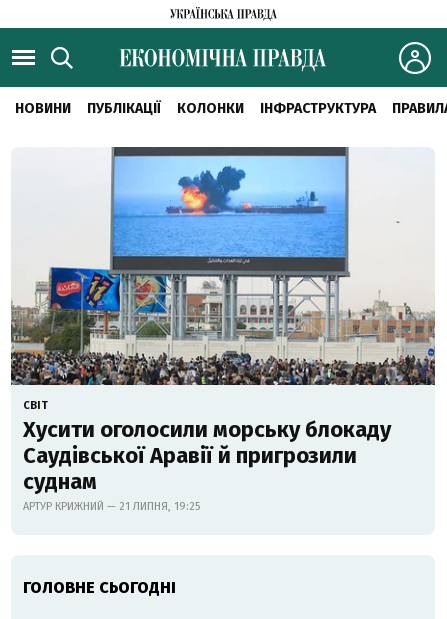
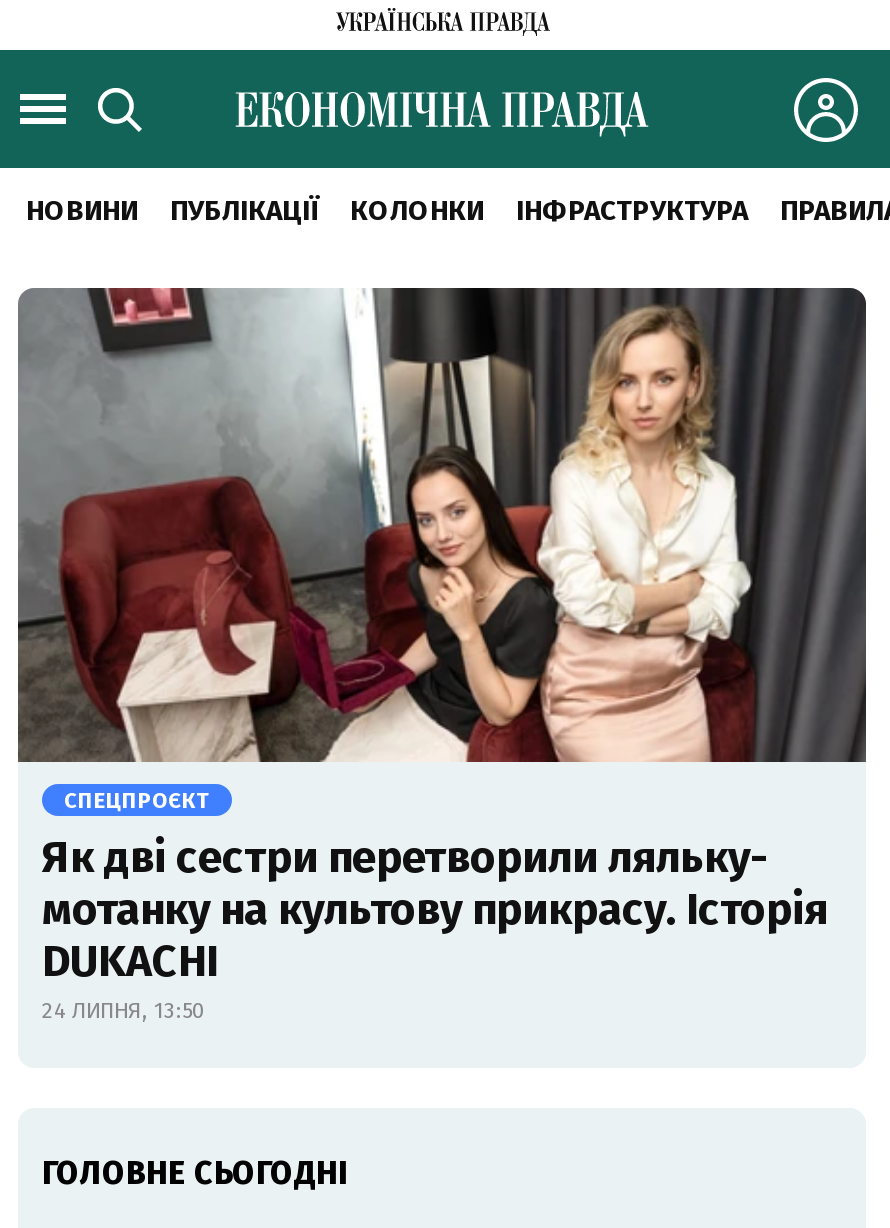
[11,146,436,513] [image] | СВІТ | Хусити оголосили морську блокаду | Саудівської Аравії й пригрозили | суднам | АРТУР КРИЖНИЙ — 21 ЛИПНЯ, 19:25 -> [16,286,868,1024] [image] | СПЕЦПРОЄКТ | Як дві сестри перетворили ляльку- | мотанку на культову прикрасу. Історія | DUKACHI | 24 ЛИПНЯ, 13:50

